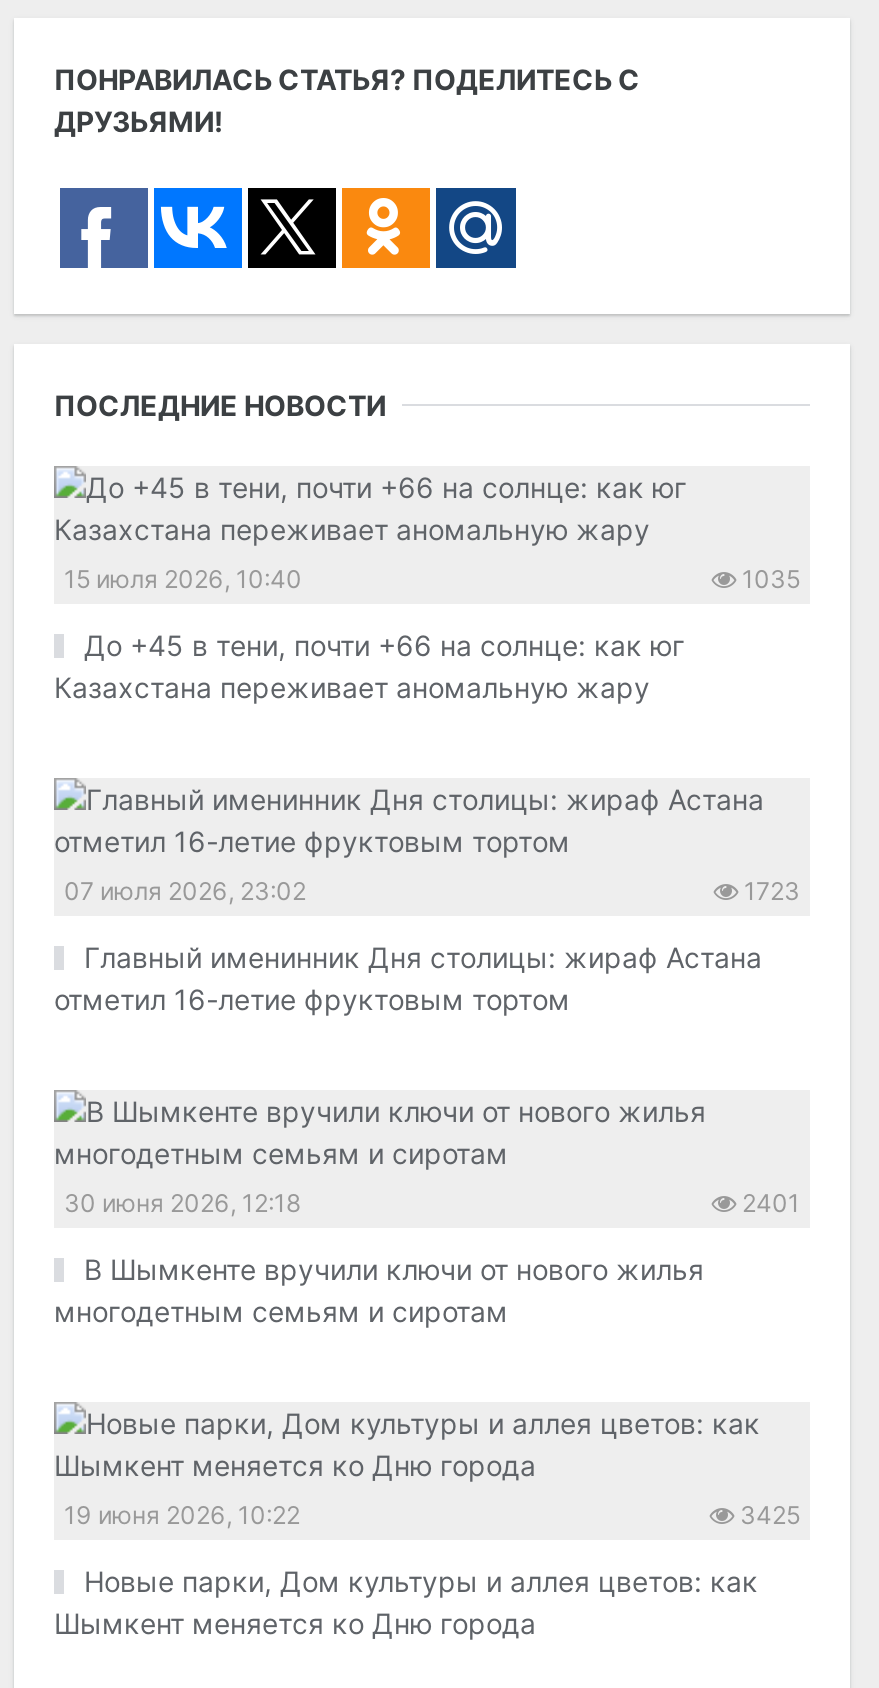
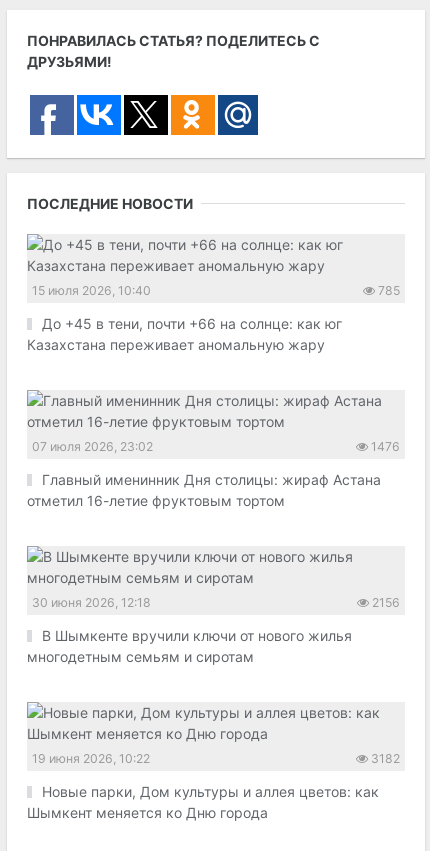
[736,564,800,594] 1035 -> [375,283,400,298] 785
[738,876,800,906] 1723 -> [368,439,400,454] 1476
[736,1188,800,1218] 2401 -> [369,595,400,610] 2156
[734,1500,800,1530] 3425 -> [368,751,400,766] 3182

